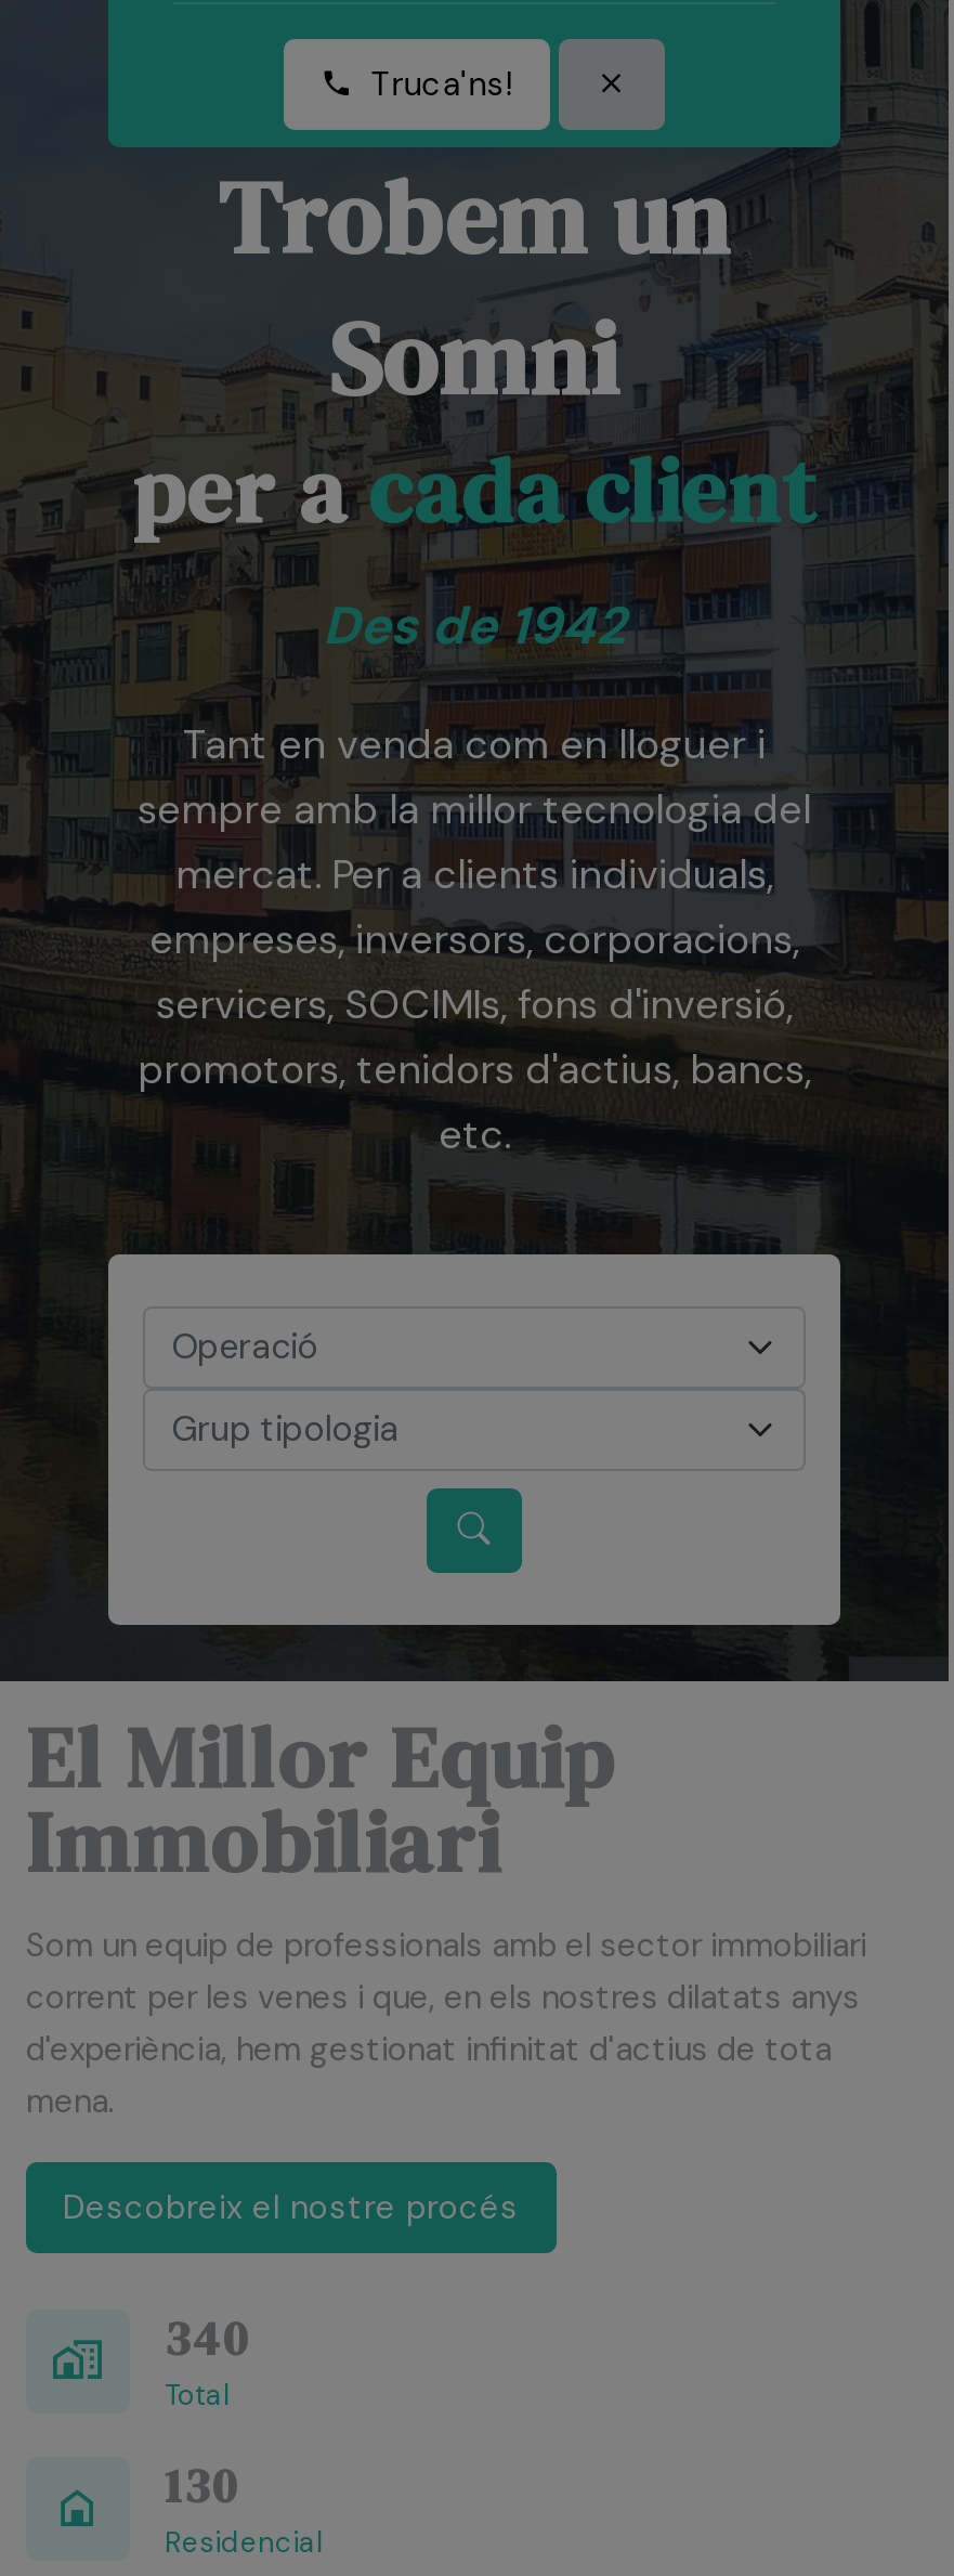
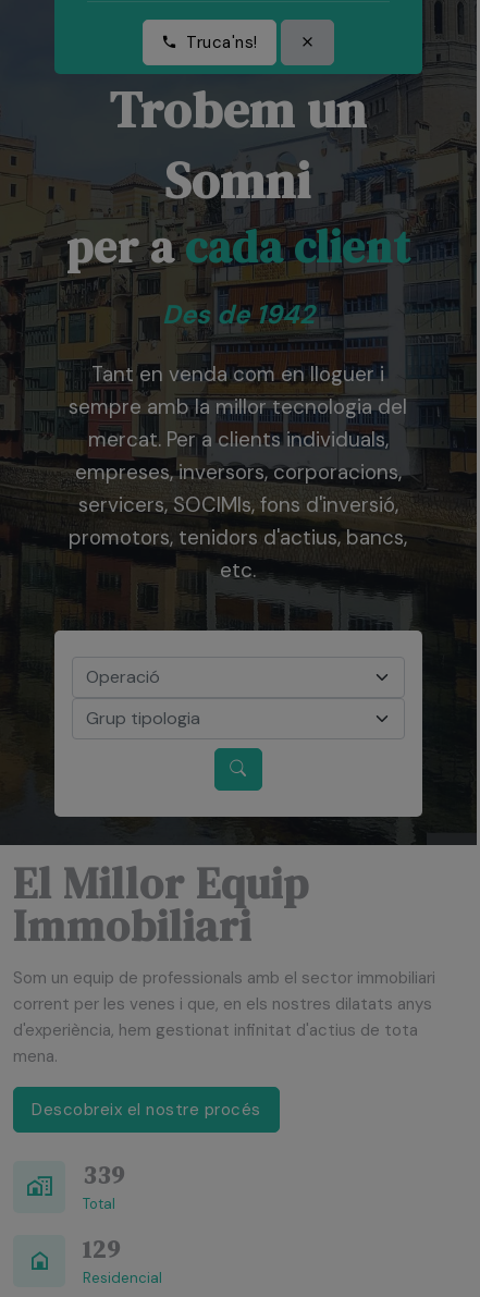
[165,2305,251,2372] 340 -> [83,1158,125,1192] 339
[165,2452,240,2519] 130 -> [83,1233,121,1266] 129

